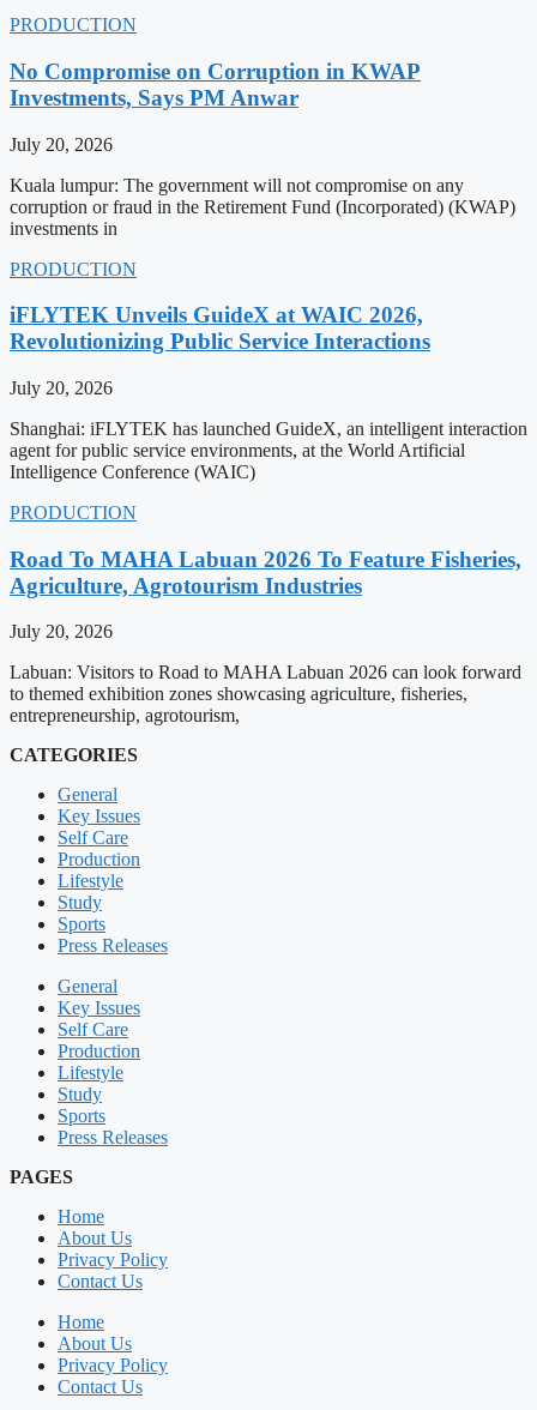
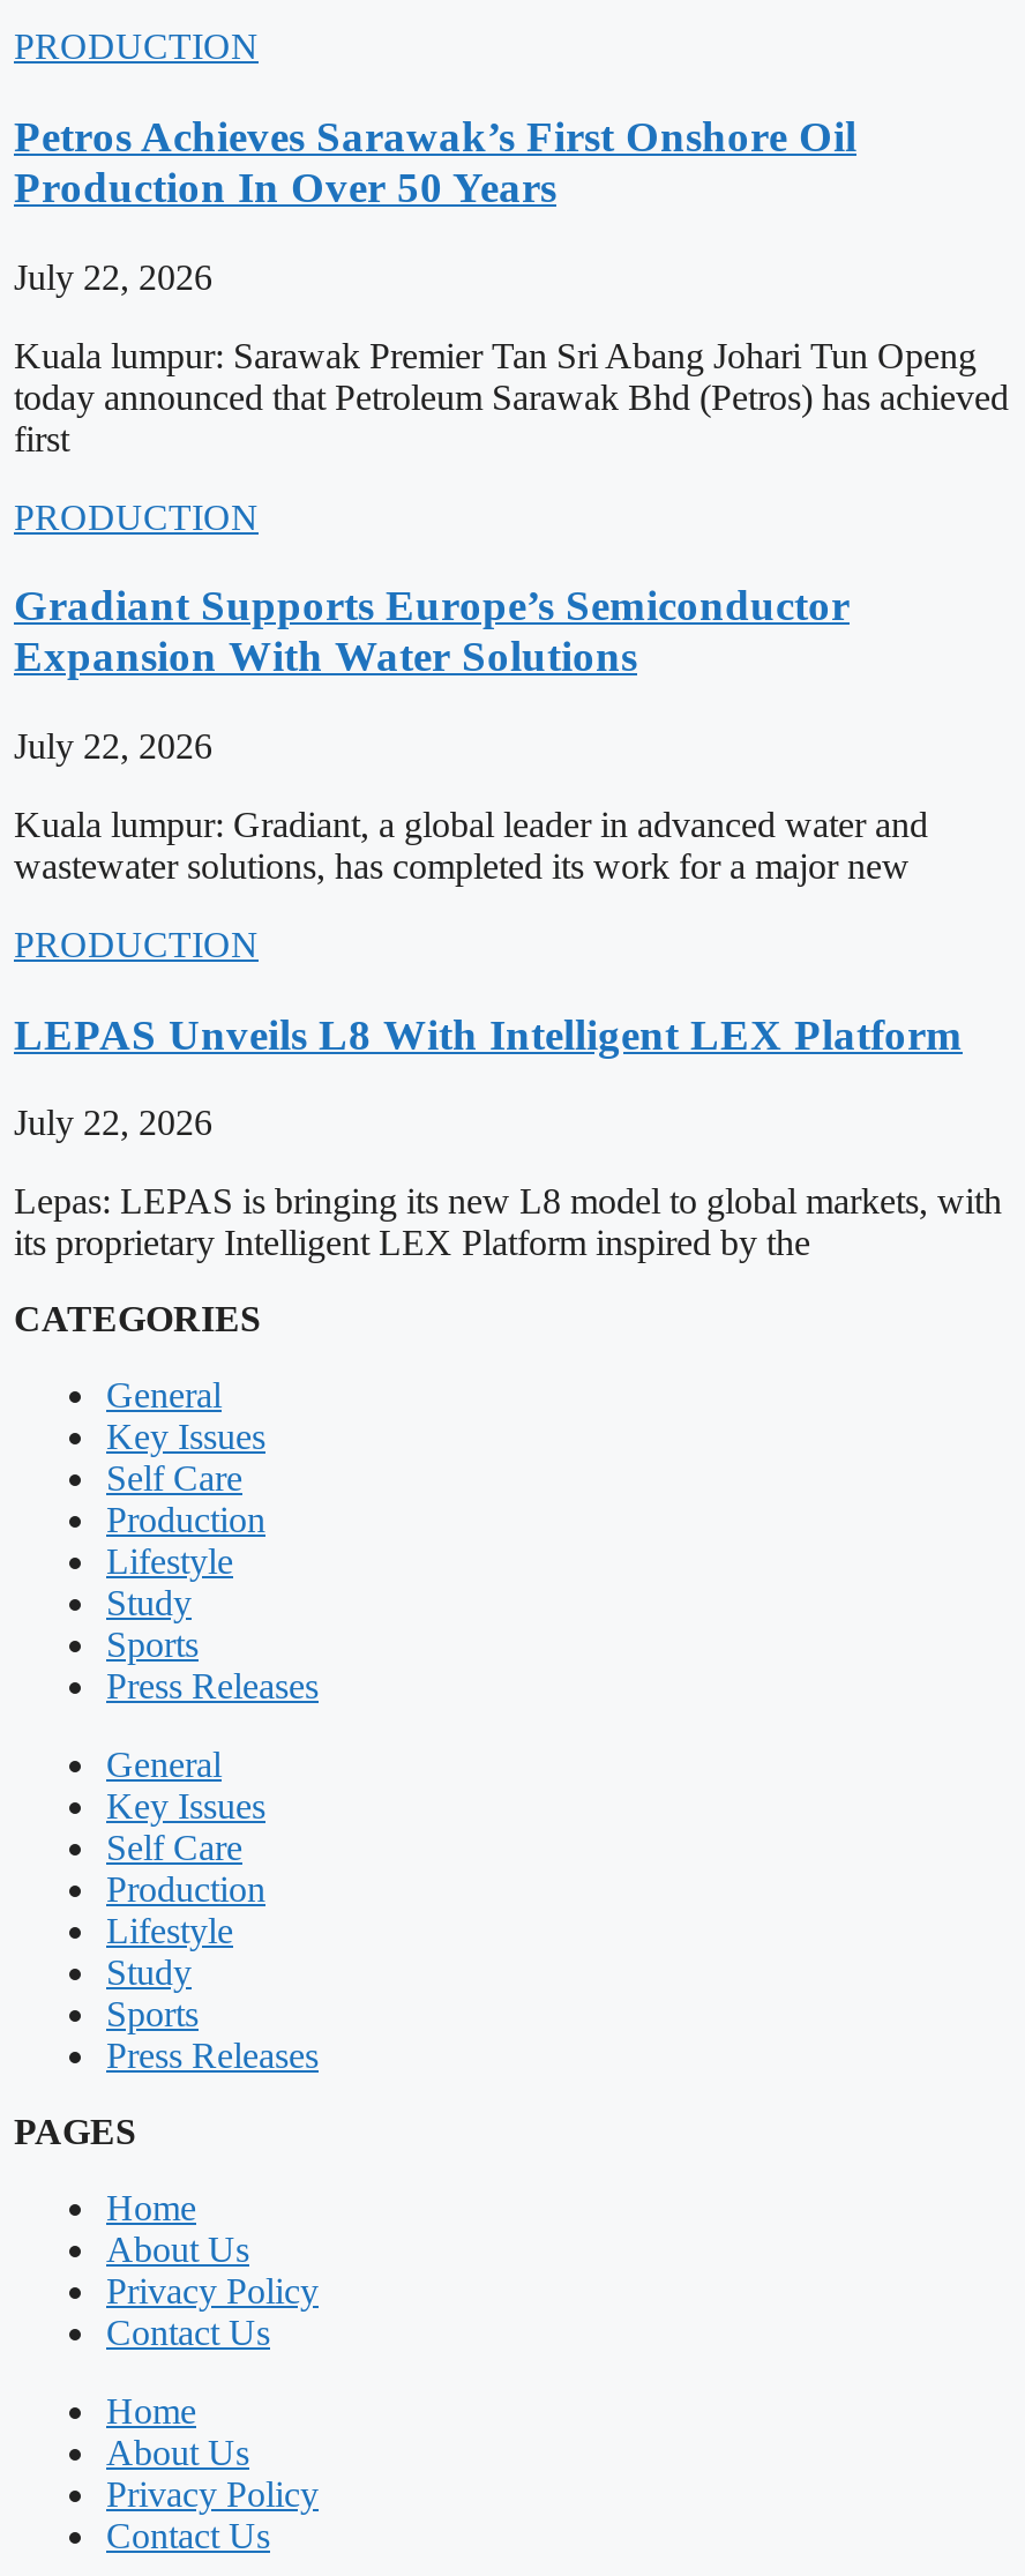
[10,59,421,110] No Compromise on Corruption in KWAP | Investments, Says PM Anwar -> [14,112,856,211] Petros Achieves Sarawak’s First Onshore Oil | Production In Over 50 Years
[10,134,113,154] July 20, 2026 -> [14,257,212,296] July 22, 2026
[10,175,515,238] Kuala lumpur: The government will not compromise on any | corruption or fraud in the Retirement Fund (Incorporated) (KWAP) | investments in -> [14,335,1009,457] Kuala lumpur: Sarawak Premier Tan Sri Abang Johari Tun Openg | today announced that Petroleum Sarawak Bhd (Petros) has achieved | first
[10,303,430,354] iFLYTEK Unveils GuideX at WAIC 2026, | Revolutionizing Public Service Interactions -> [14,581,850,681] Gradiant Supports Europe’s Semiconductor | Expansion With Water Solutions
[10,378,113,398] July 20, 2026 -> [14,726,212,766] July 22, 2026
[10,418,527,482] Shanghai: iFLYTEK has launched GuideX, an intelligent interaction | agent for public service environments, at the World Artificial | Intelligence Conference (WAIC) -> [14,805,928,886] Kuala lumpur: Gradiant, a global leader in advanced water and | wastewater solutions, has completed its work for a major new
[10,546,521,598] Road To MAHA Labuan 2026 To Feature Fisheries, | Agriculture, Agrotourism Industries -> [14,1010,963,1058] LEPAS Unveils L8 With Intelligent LEX Platform
[10,622,113,642] July 20, 2026 -> [14,1104,212,1143] July 22, 2026
[10,662,521,726] Labuan: Visitors to Road to MAHA Labuan 2026 can look forward | to themed exhibition zones showcasing agriculture, fisheries, | entrepreneurship, agrotourism, -> [14,1182,1002,1263] Lepas: LEPAS is bringing its new L8 model to global markets, with | its proprietary Intelligent LEX Platform inspired by the

